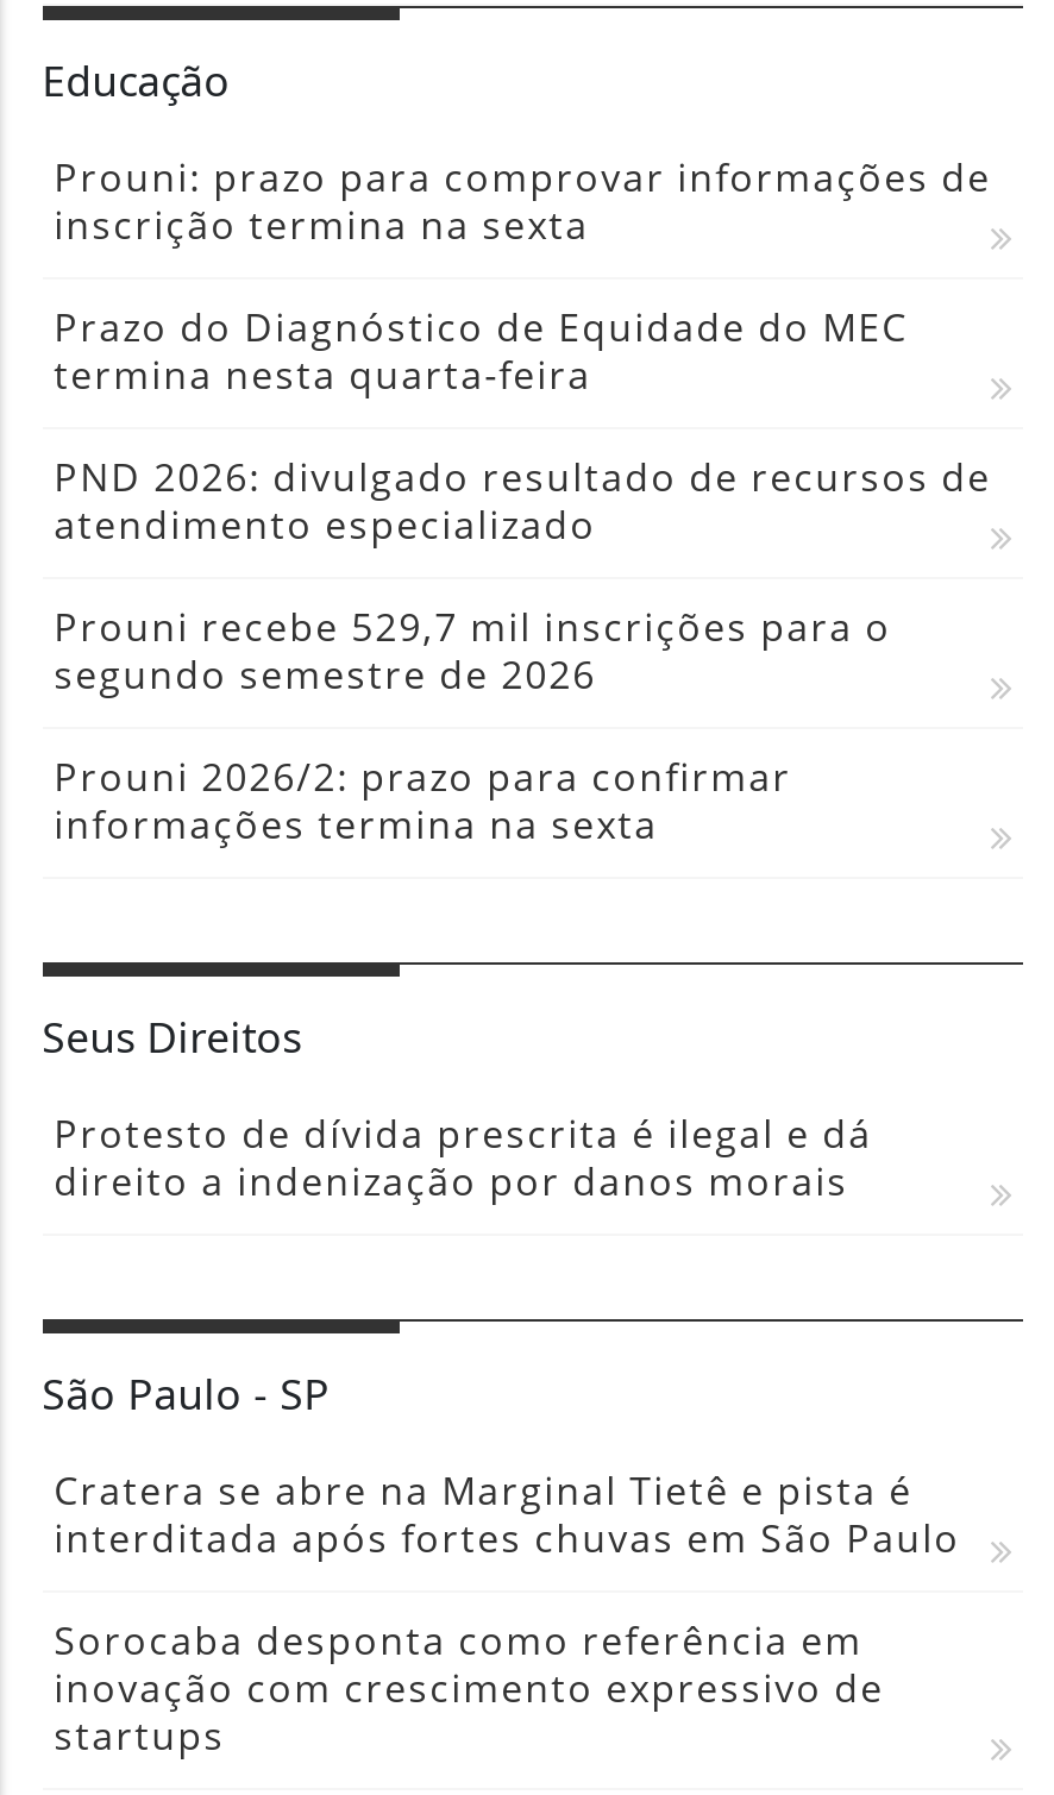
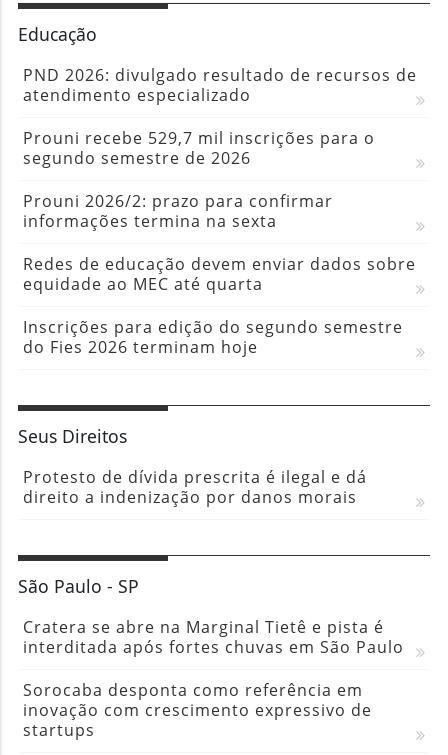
[54,152,991,402] Prouni: prazo para comprovar informações de | inscrição termina na sexta | Prazo do Diagnóstico de Equidade do MEC | termina nesta quarta-feira -> none
moved [54,452,991,851] -> [23,64,417,232]: PND 2026: divulgado resultado de recursos de | atendimento especializado | Prouni recebe 529,7 mil inscrições para o | segundo semestre de 2026 | Prouni 2026/2: prazo para confirmar | informações termina na sexta
none -> [23,253,416,358] Redes de educação devem enviar dados sobre | equidade ao MEC até quarta | Inscrições para edição do segundo semestre | do Fies 2026 terminam hoje

